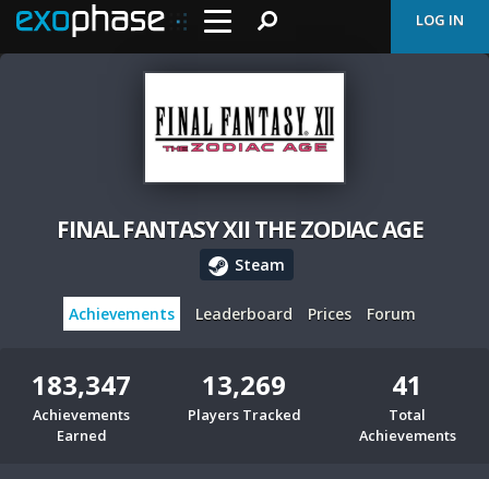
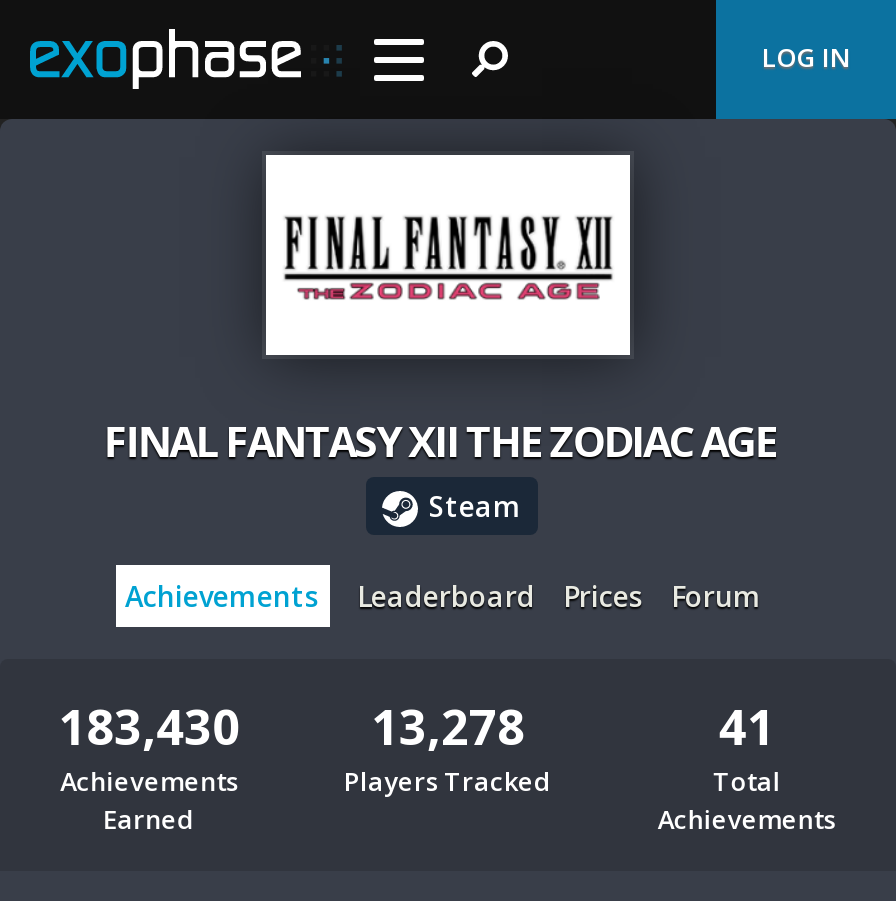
[32,367,131,403] 183,347 -> [58,693,240,759] 183,430
[202,367,287,403] 13,269 -> [371,693,525,759] 13,278

